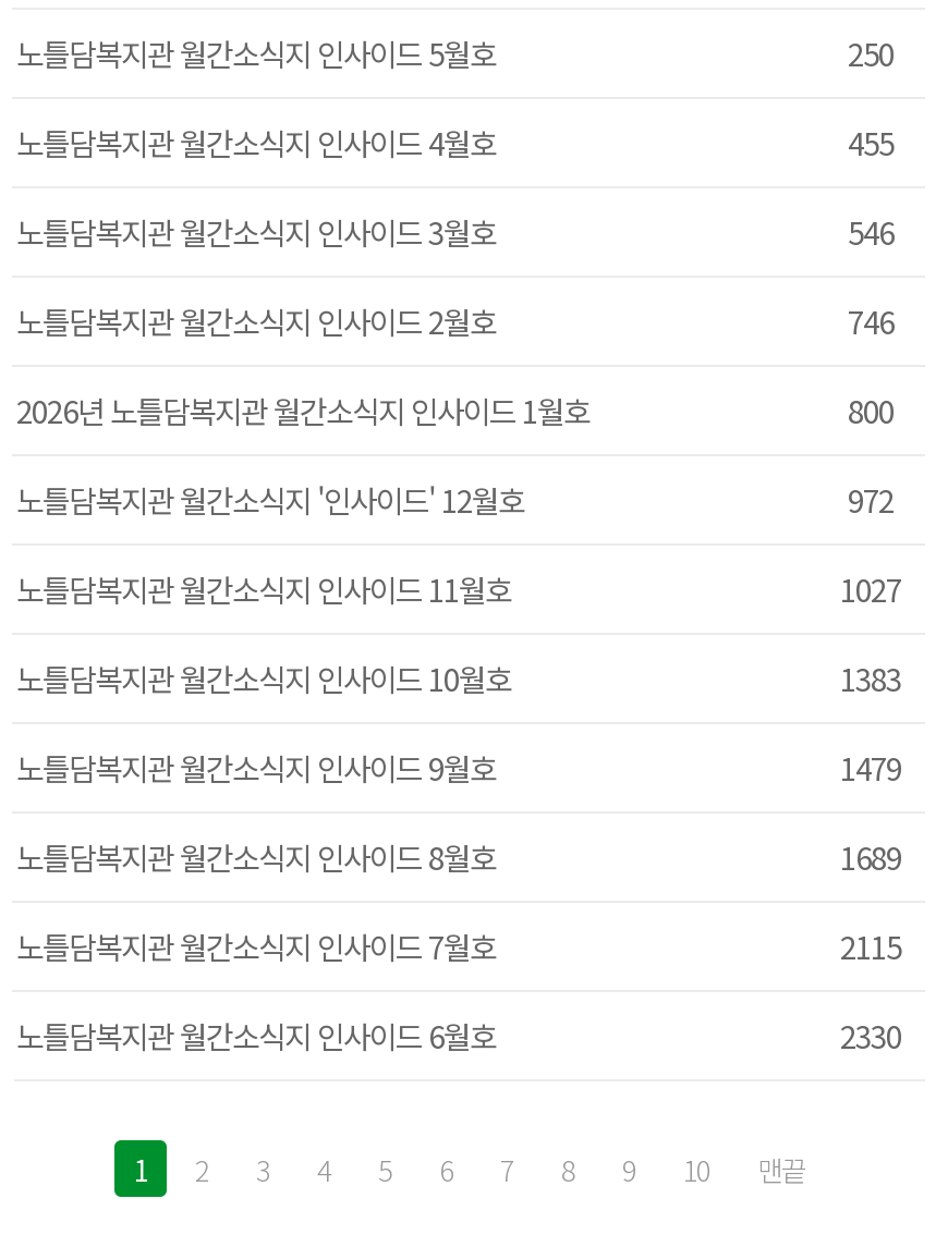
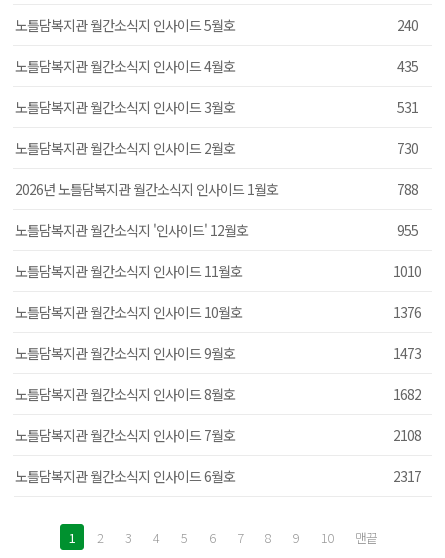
[848,32,894,75] 250 -> [396,15,417,35] 240
[848,121,894,164] 455 -> [396,56,417,76] 435
[848,210,894,254] 546 -> [396,97,417,117] 531
[848,299,894,343] 746 -> [396,138,417,158] 730
[848,389,894,432] 800 -> [396,179,417,199] 788
[848,478,894,522] 972 -> [396,220,417,240] 955
[840,567,901,611] 1027 -> [393,261,421,281] 1010
[840,657,901,700] 1383 -> [393,302,421,322] 1376
[840,746,901,790] 1479 -> [393,343,421,363] 1473
[840,835,901,879] 1689 -> [393,384,421,404] 1682
[840,925,901,968] 2115 -> [393,425,421,445] 2108
[840,1014,901,1057] 2330 -> [393,466,421,486] 2317

